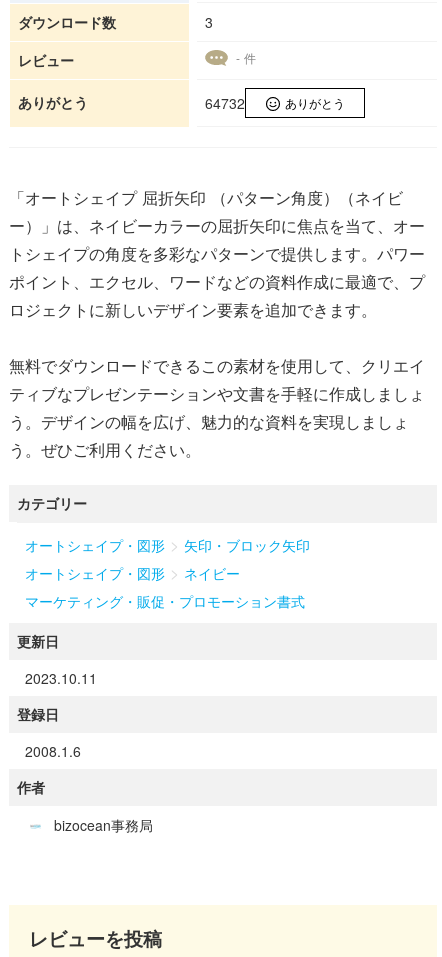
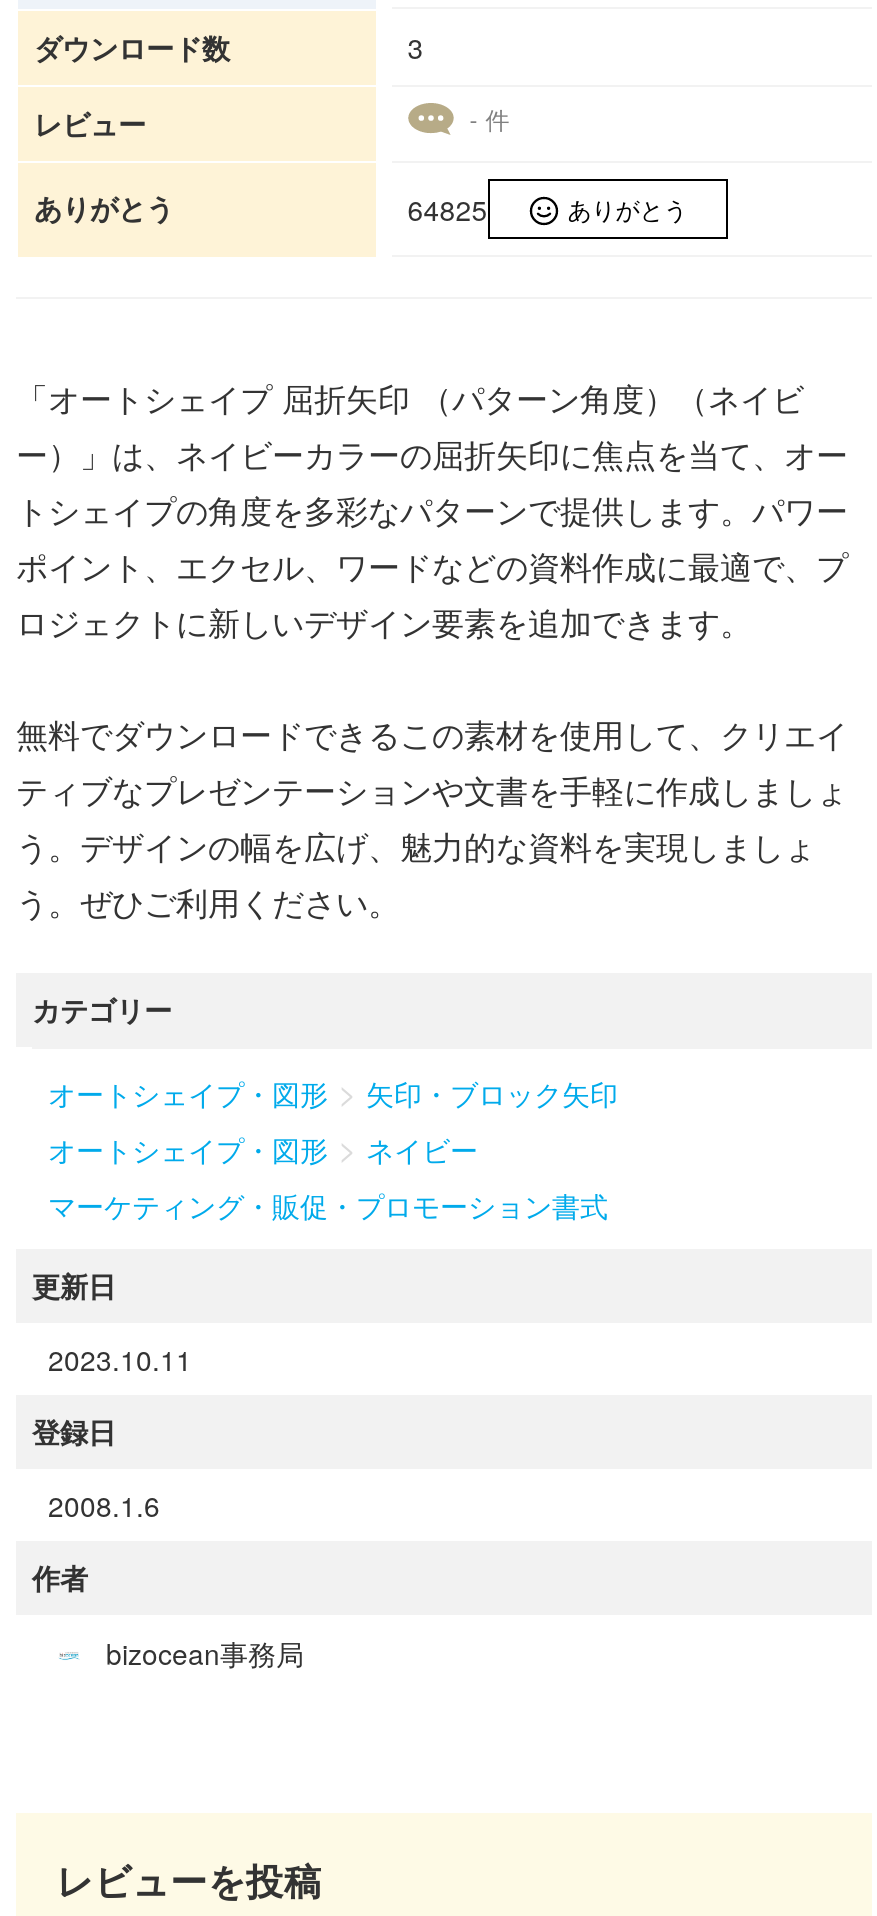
[205,93,245,113] 64732 -> [408,189,488,229] 64825

